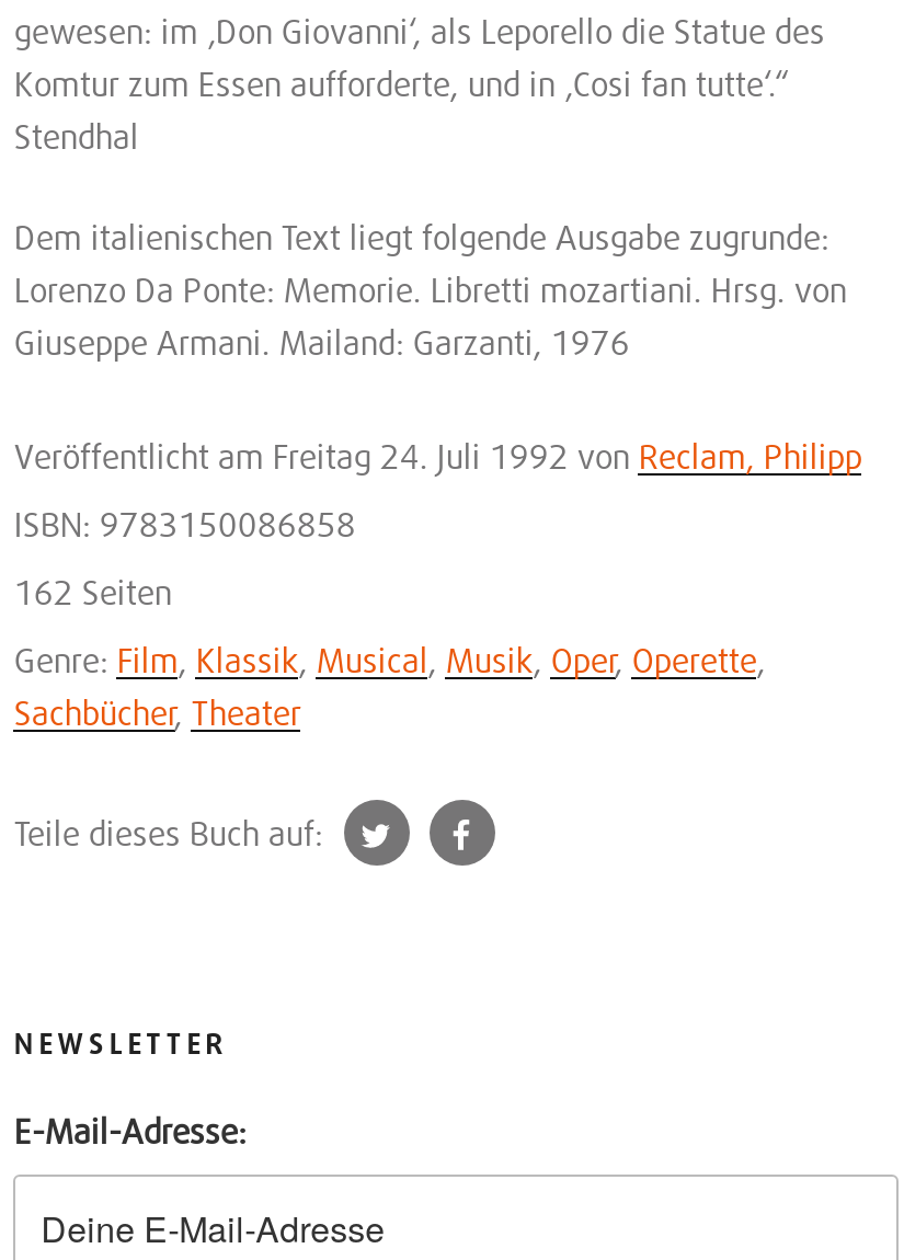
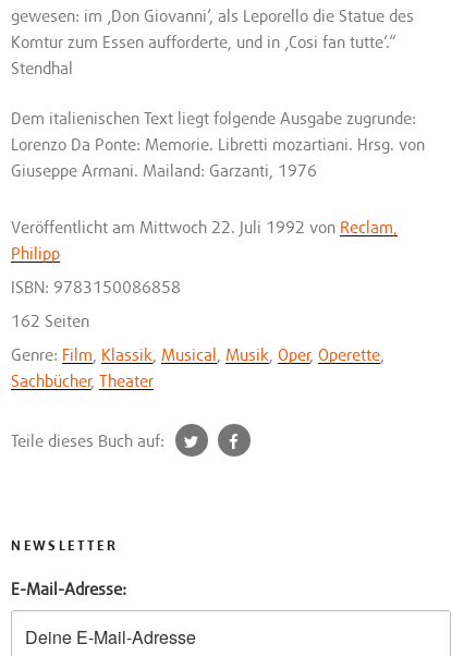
[14,436,862,476] Veröffentlicht am Freitag 24. Juli 1992 von Reclam, Philipp -> [11,217,398,263] Veröffentlicht am Mittwoch 22. Juli 1992 von Reclam, | Philipp

